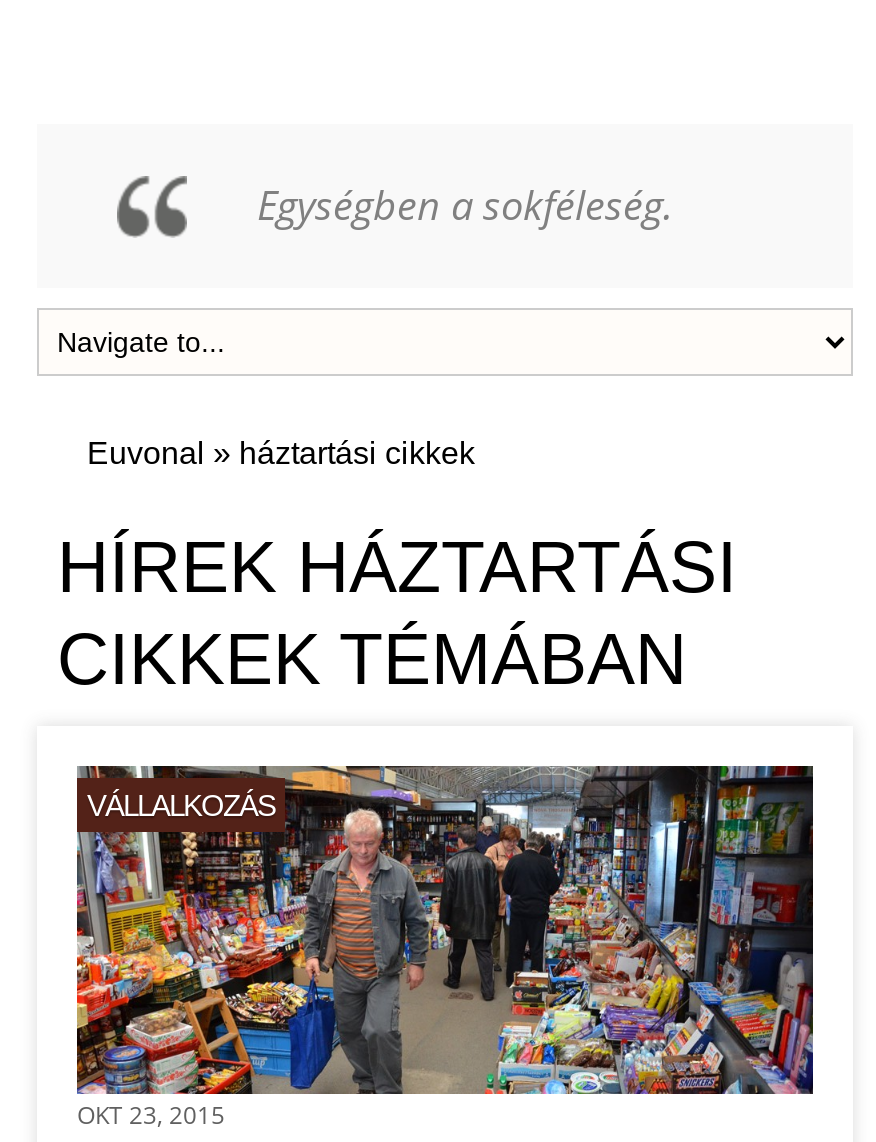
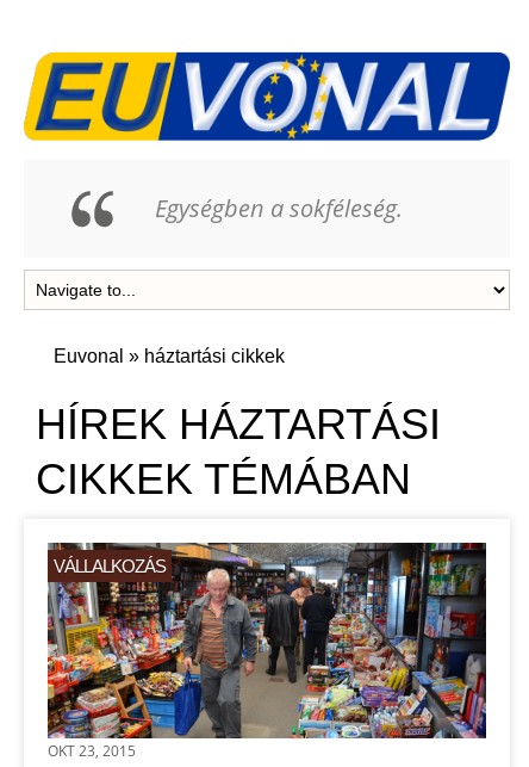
none -> [23,51,511,142] [image]

